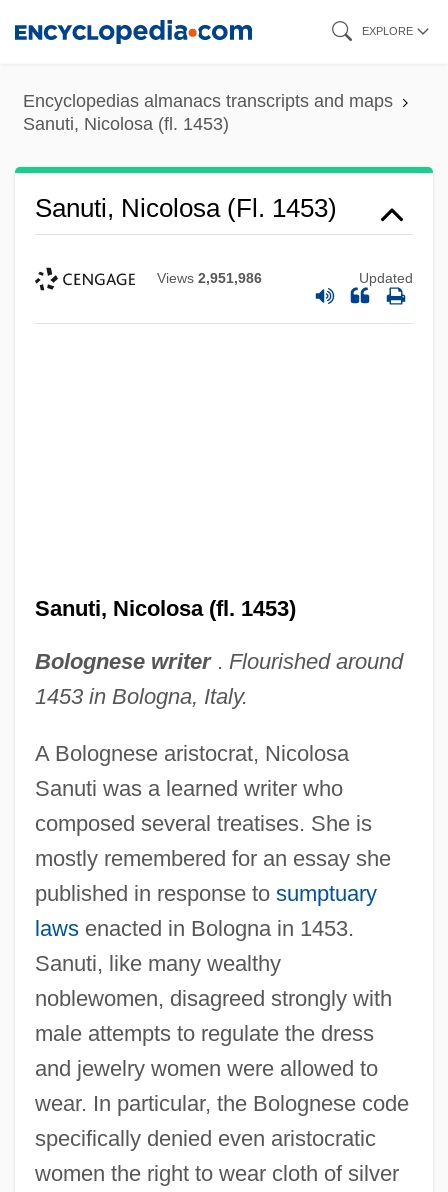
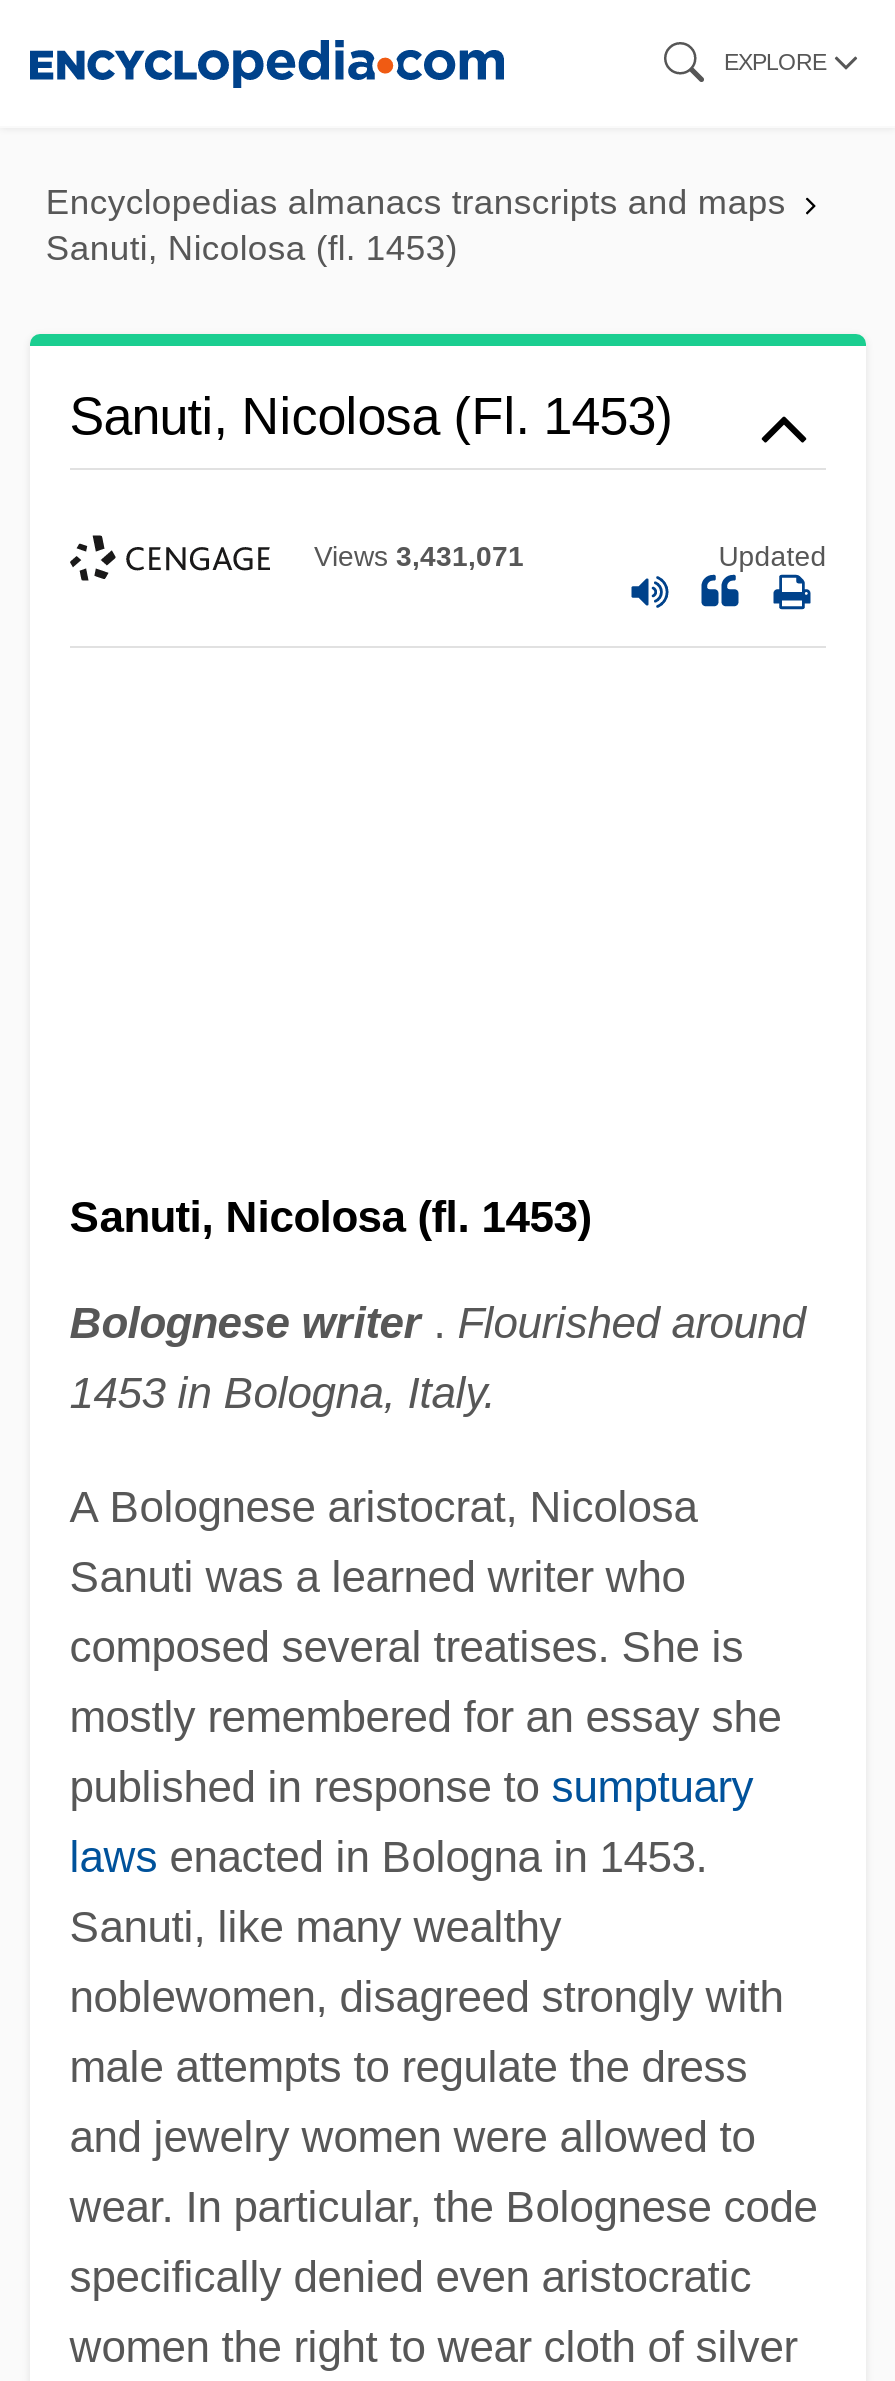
[157,270,262,286] Views 2,951,986 -> [314,541,524,573] Views 3,431,071

